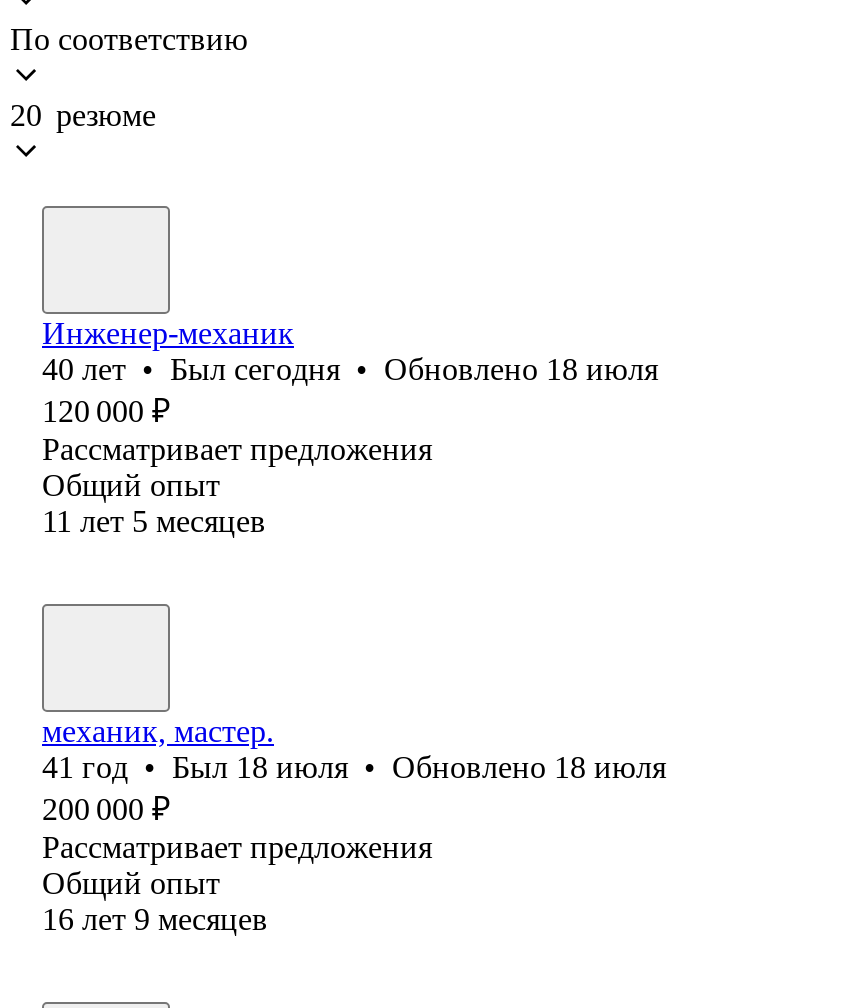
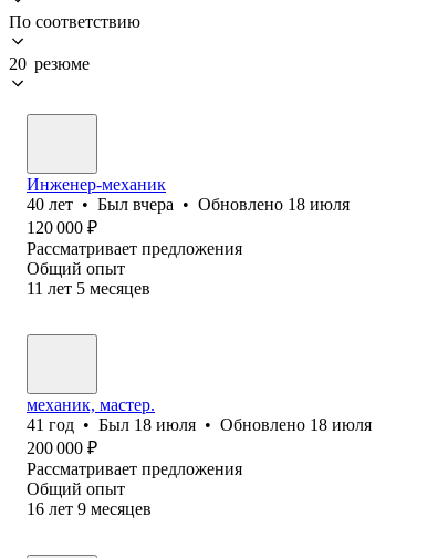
[42,352,658,386] 40 лет • Был сегодня • Обновлено 18 июля -> [27,195,350,214] 40 лет • Был вчера • Обновлено 18 июля

